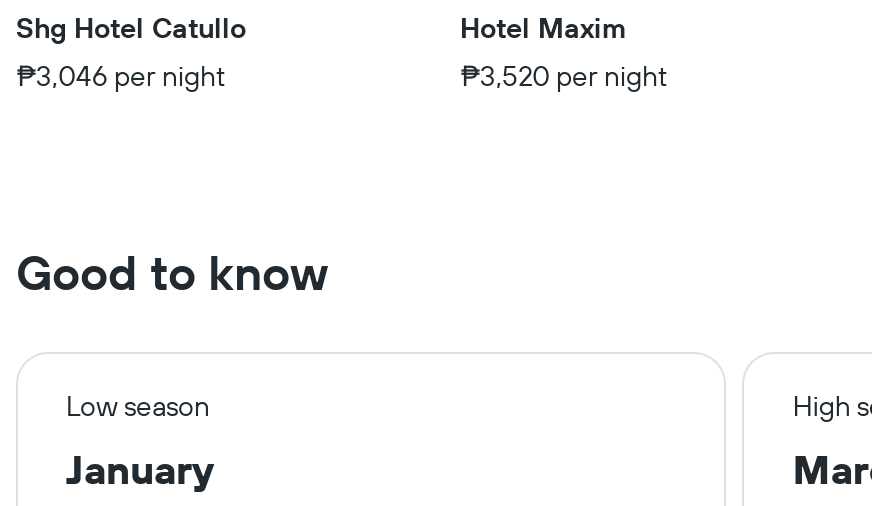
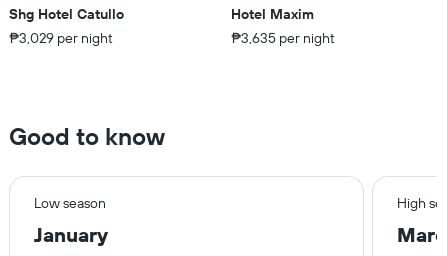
[16,57,226,93] ₱3,046 per night -> [9,29,113,47] ₱3,029 per night
[460,57,668,93] ₱3,520 per night -> [231,29,335,47] ₱3,635 per night

